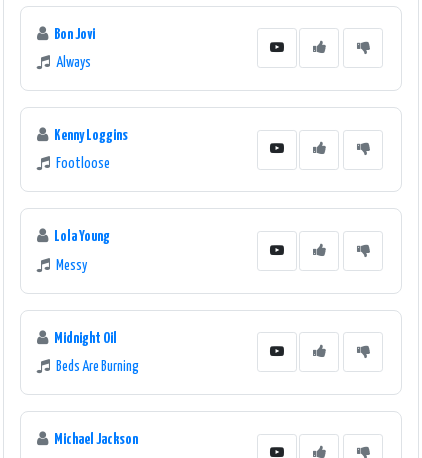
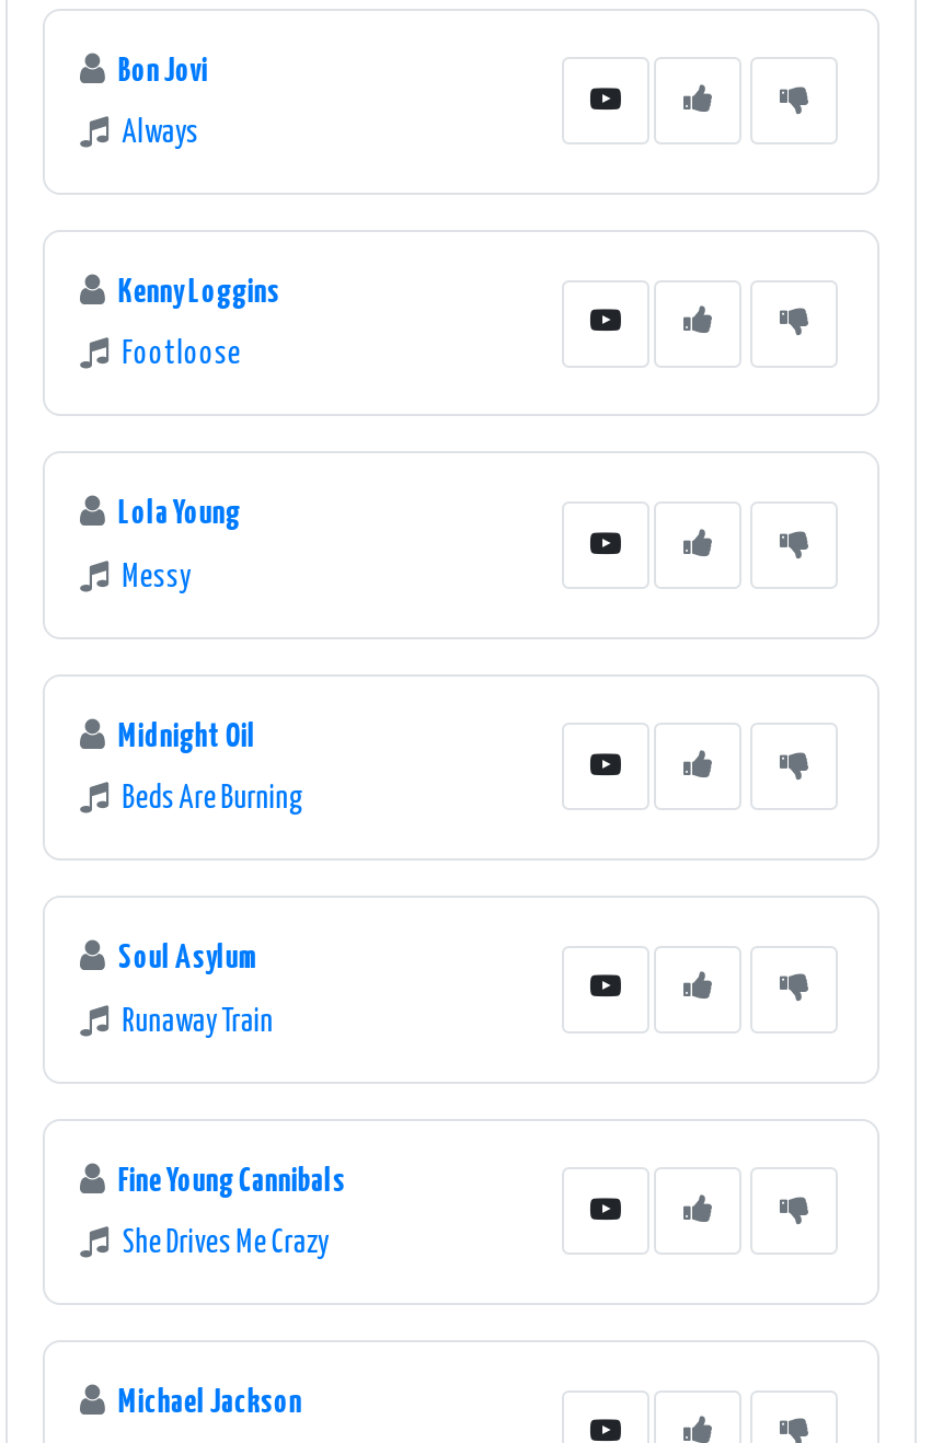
none -> [118,942,274,1037] Soul Asylum | Runaway Train
none -> [118,1164,346,1259] Fine Young Cannibals | She Drives Me Crazy

